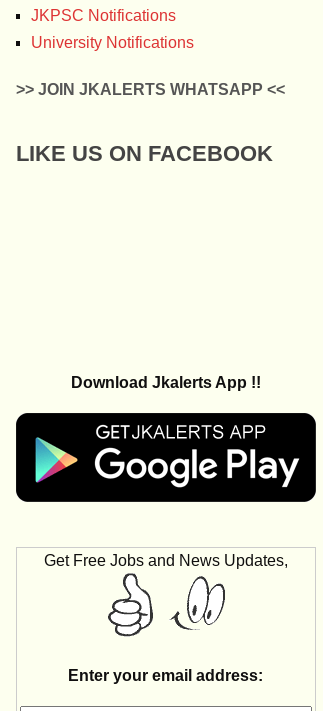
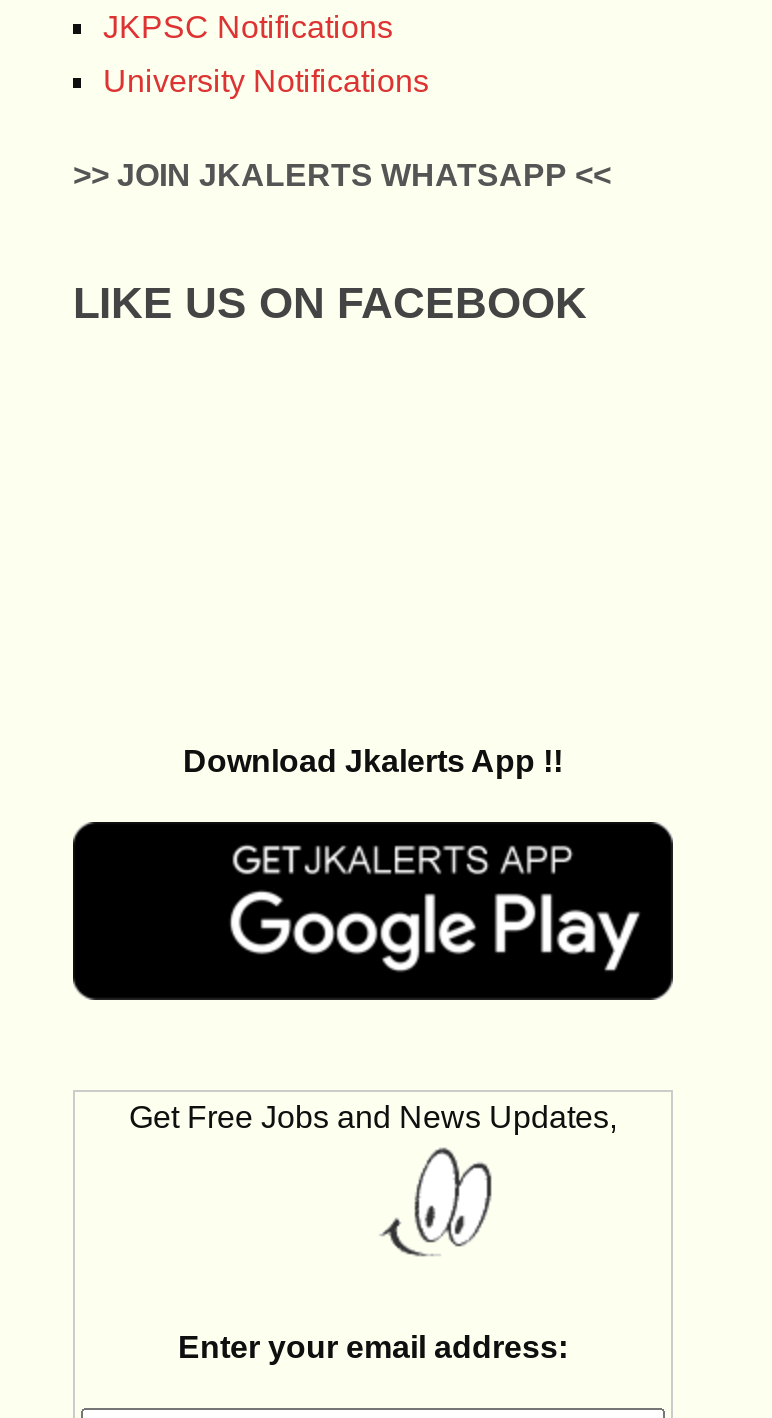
[34,437,78,483] [image] -> none
[107,572,154,637] [image] -> none

